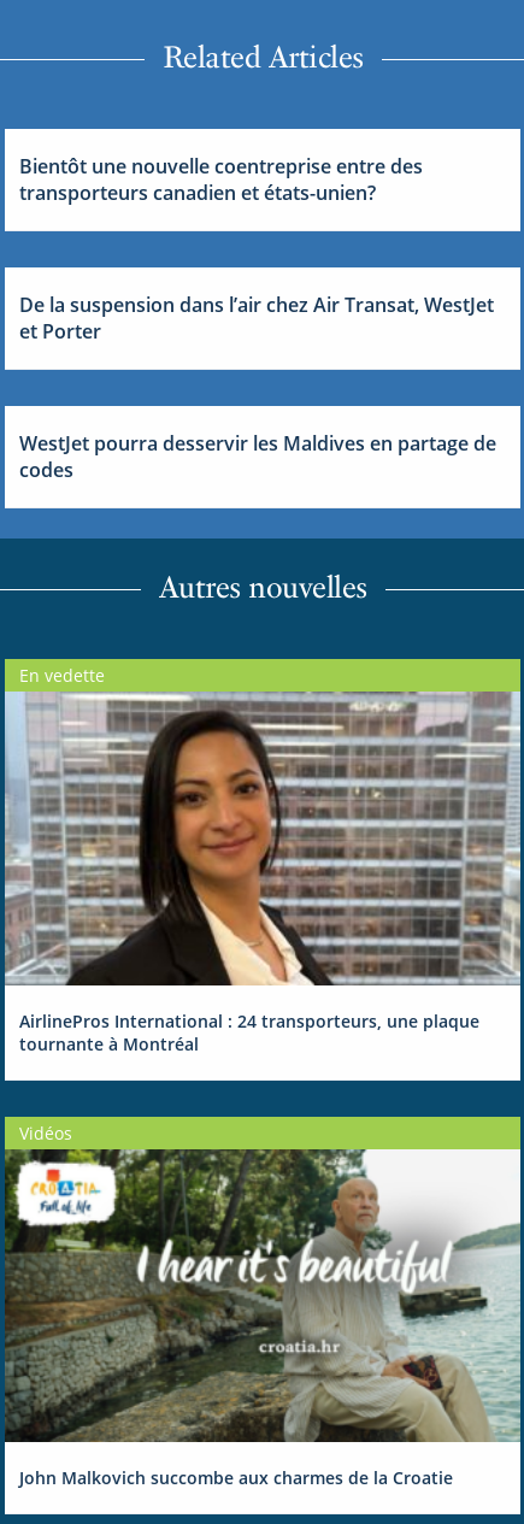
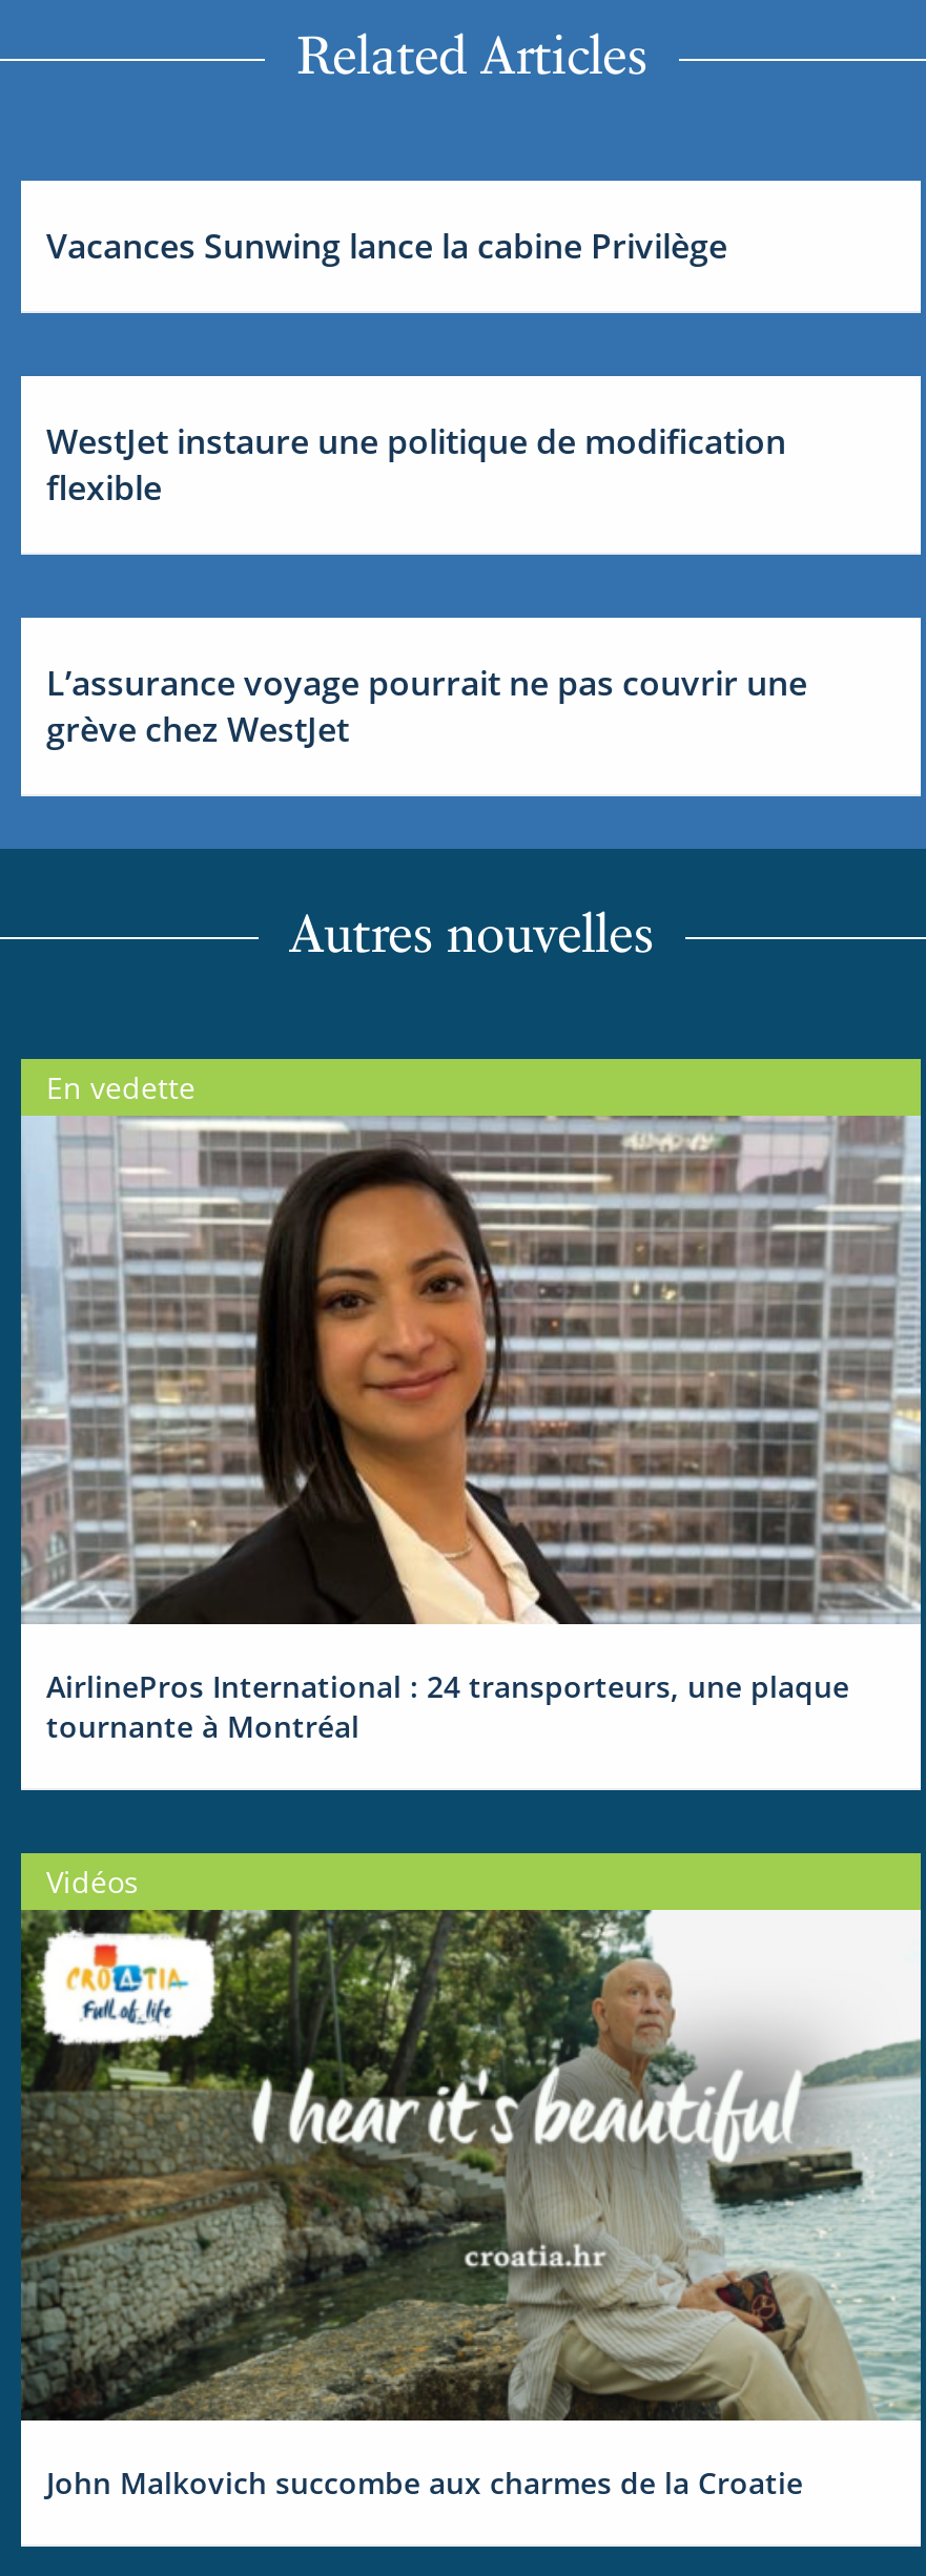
[19,153,423,206] Bientôt une nouvelle coentreprise entre des | transporteurs canadien et états-unien? -> [46,223,727,269] Vacances Sunwing lance la cabine Privilège
[19,292,494,345] De la suspension dans l’air chez Air Transat, WestJet | et Porter -> [46,418,786,511] WestJet instaure une politique de modification | flexible
[19,430,496,483] WestJet pourra desservir les Maldives en partage de | codes -> [46,660,807,752] L’assurance voyage pourrait ne pas couvrir une | grève chez WestJet

